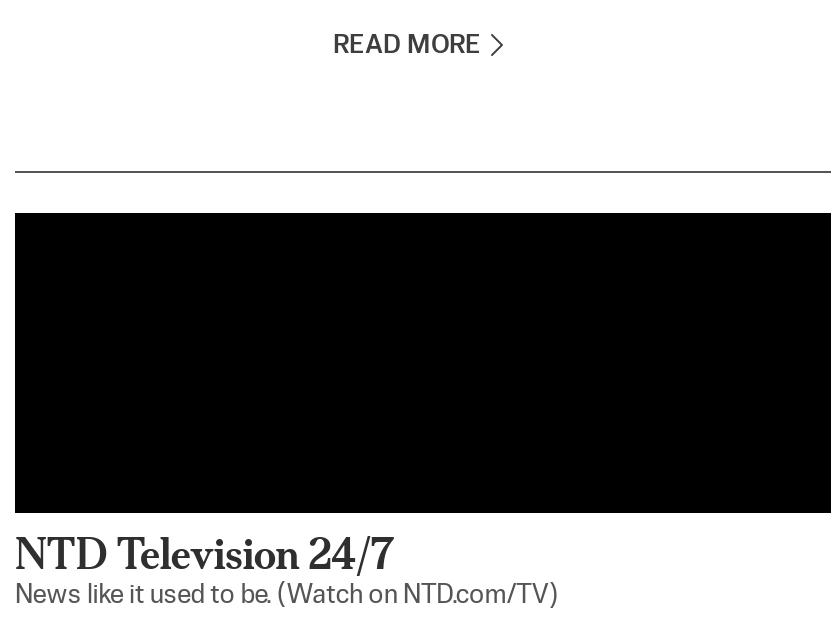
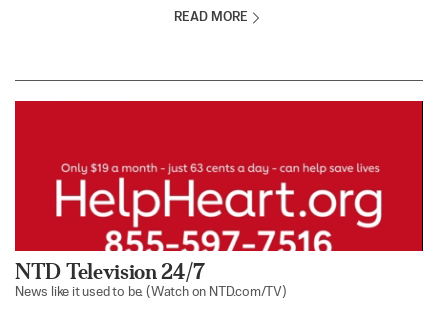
none -> [14,100,423,252] [image]

